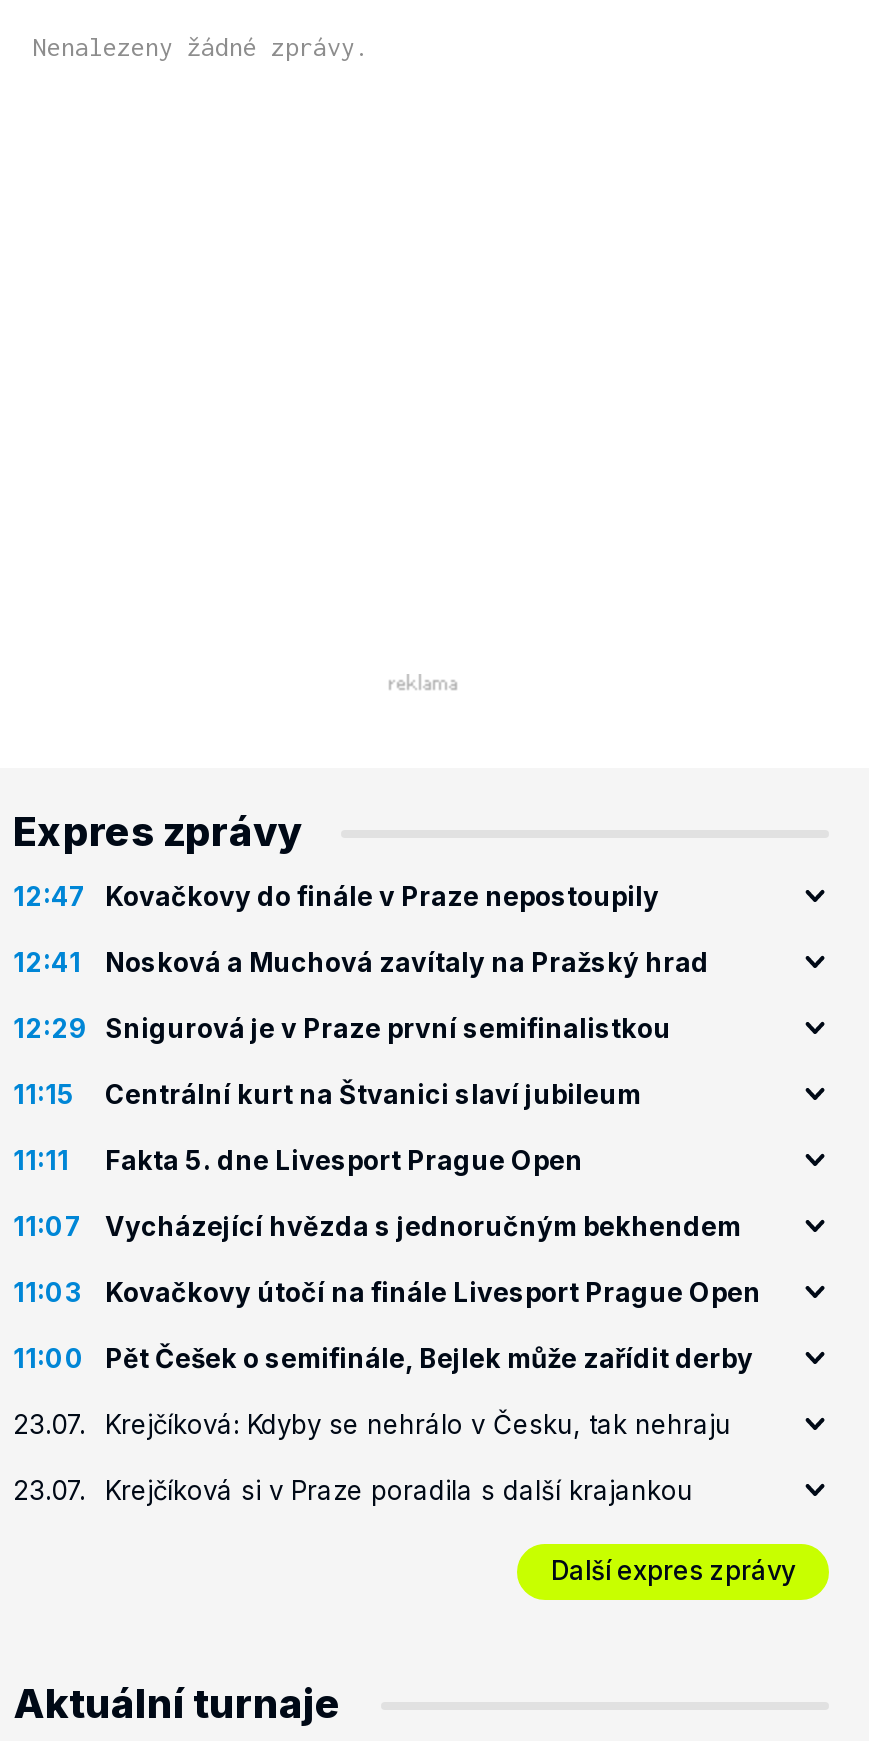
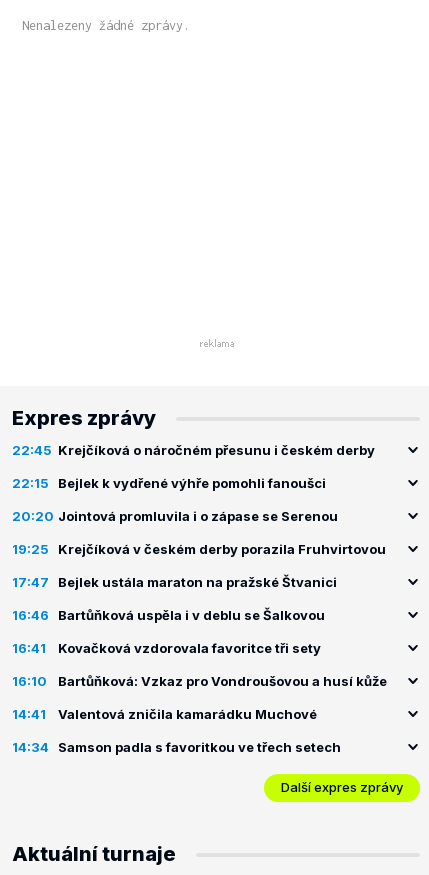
[13,879,659,911] 12:47 Kovačkovy do finále v Praze nepostoupily -> [12,441,375,457] 22:45 Krejčíková o náročném přesunu i českém derby
[13,945,709,977] 12:41 | Nosková a Muchová zavítaly na Pražský hrad -> [12,474,326,490] 22:15 Bejlek k vydřené výhře pomohli fanoušci
[13,1011,671,1043] 12:29 Snigurová je v Praze první semifinalistkou -> [12,507,338,523] 20:20 Jointová promluvila i o zápase se Serenou
[13,1077,641,1109] 11:15 | Centrální kurt na Štvanici slaví jubileum -> [12,540,386,556] 19:25 Krejčíková v českém derby porazila Fruhvirtovou
[13,1143,583,1175] 11:11 | Fakta 5. dne Livesport Prague Open -> [12,573,337,589] 17:47 Bejlek ustála maraton na pražské Štvanici
[13,1209,741,1241] 11:07 | Vycházející hvězda s jednoručným bekhendem -> [12,606,325,622] 16:46 Bartůňková uspěla i v deblu se Šalkovou
[13,1275,761,1307] 11:03 | Kovačkovy útočí na finále Livesport Prague Open -> [12,639,321,655] 16:41 | Kovačková vzdorovala favoritce tři sety
[13,1341,753,1373] 11:00 | Pět Češek o semifinále, Bejlek může zařídit derby -> [12,672,387,688] 16:10 | Bartůňková: Vzkaz pro Vondroušovou a husí kůže
[13,1407,731,1439] 23.07. | Krejčíková: Kdyby se nehrálo v Česku, tak nehraju -> [12,705,317,721] 14:41 | Valentová zničila kamarádku Muchové
[13,1473,693,1505] 23.07. | Krejčíková si v Praze poradila s další krajankou -> [12,738,341,754] 14:34 Samson padla s favoritkou ve třech setech

